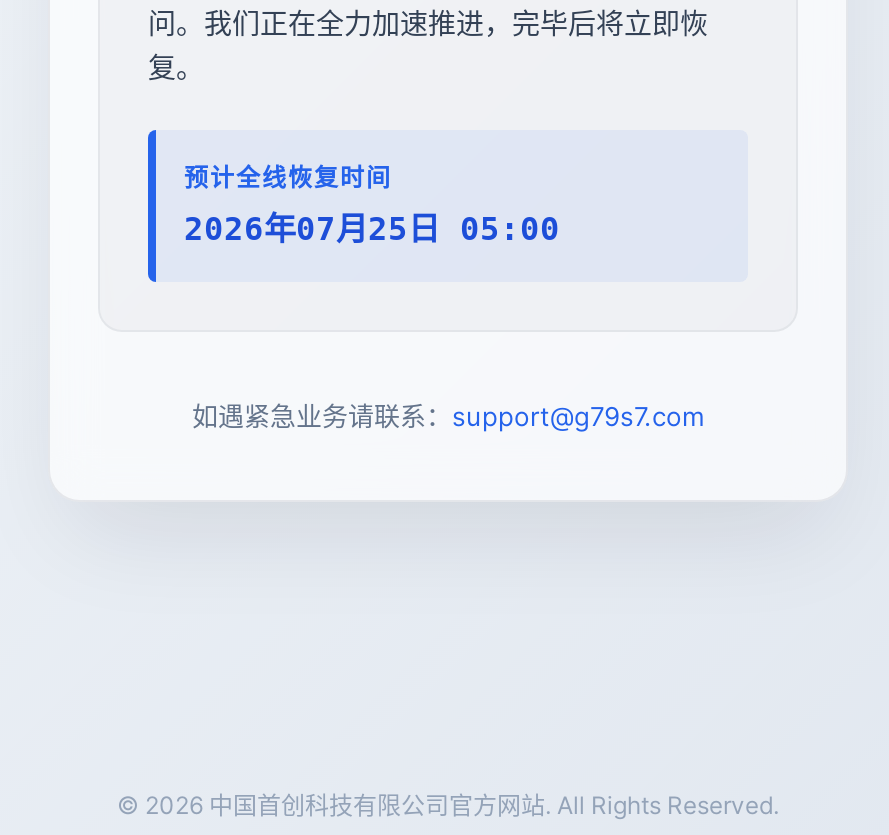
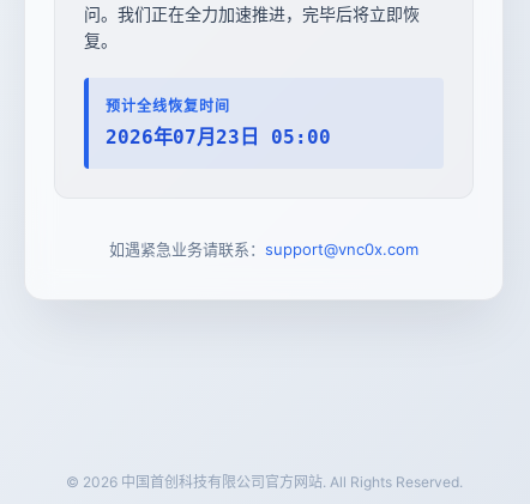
[184,210,560,248] 2026年07月25日 05:00 -> [106,126,331,148] 2026年07月23日 05:00
[192,400,704,432] 如遇紧急业务请联系：support@g79s7.com -> [109,239,418,259] 如遇紧急业务请联系：support@vnc0x.com

